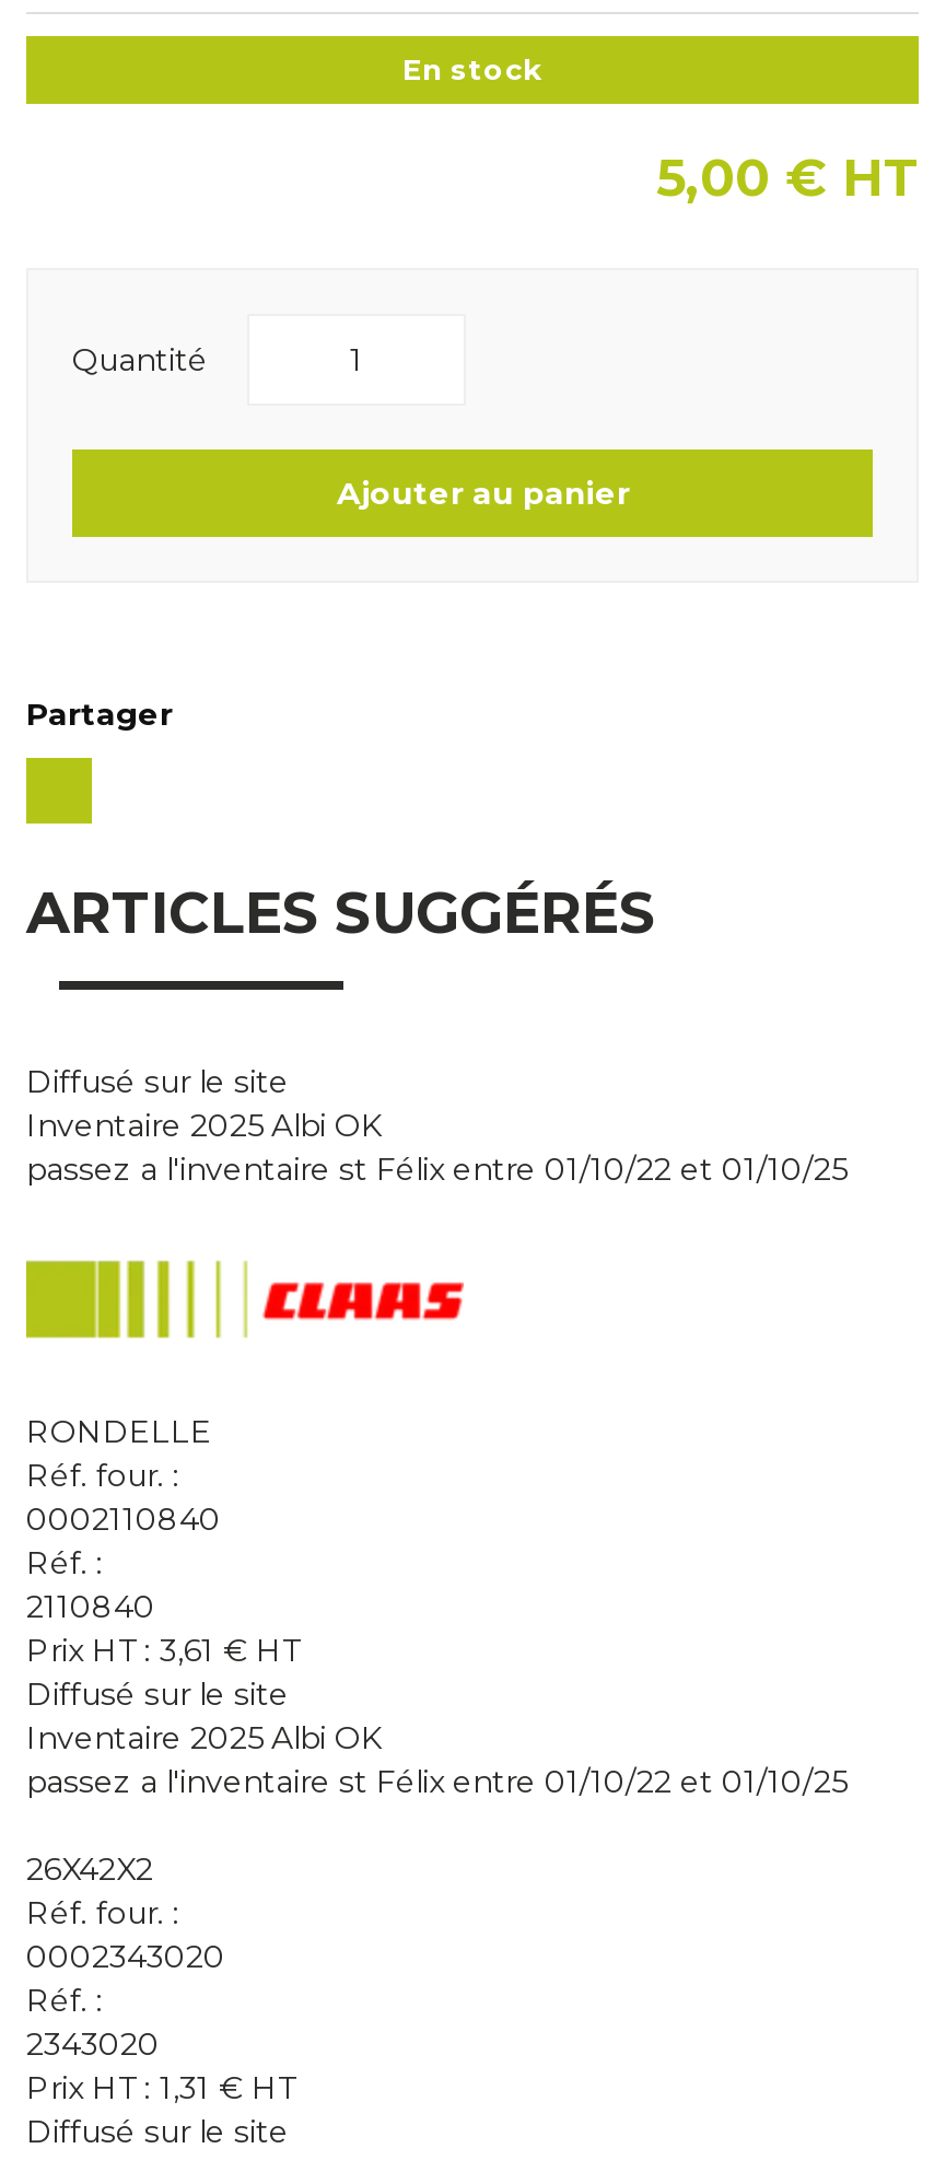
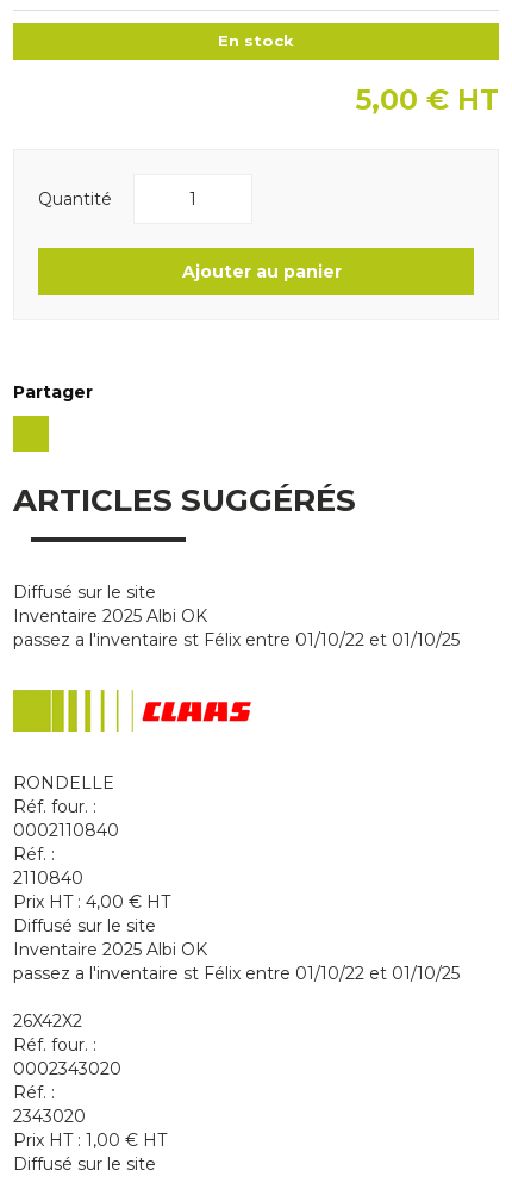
[26,1631,300,1670] Prix HT : 3,61 € HT -> [13,891,170,913] Prix HT : 4,00 € HT
[26,2068,295,2107] Prix HT : 1,31 € HT -> [13,1129,167,1151] Prix HT : 1,00 € HT

